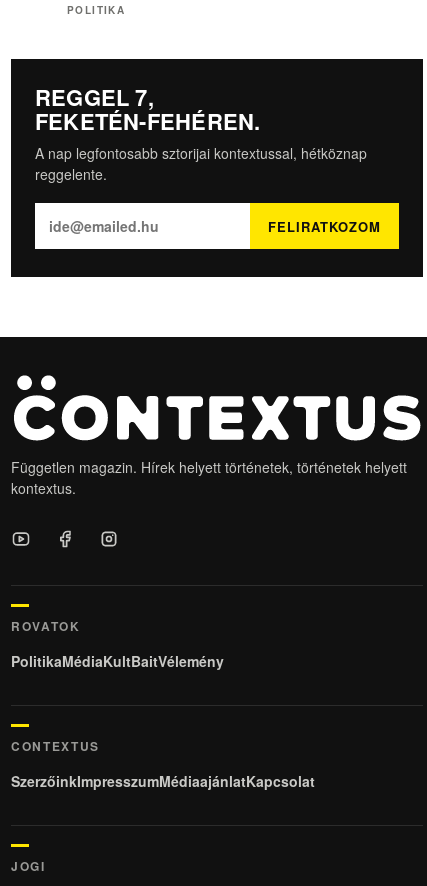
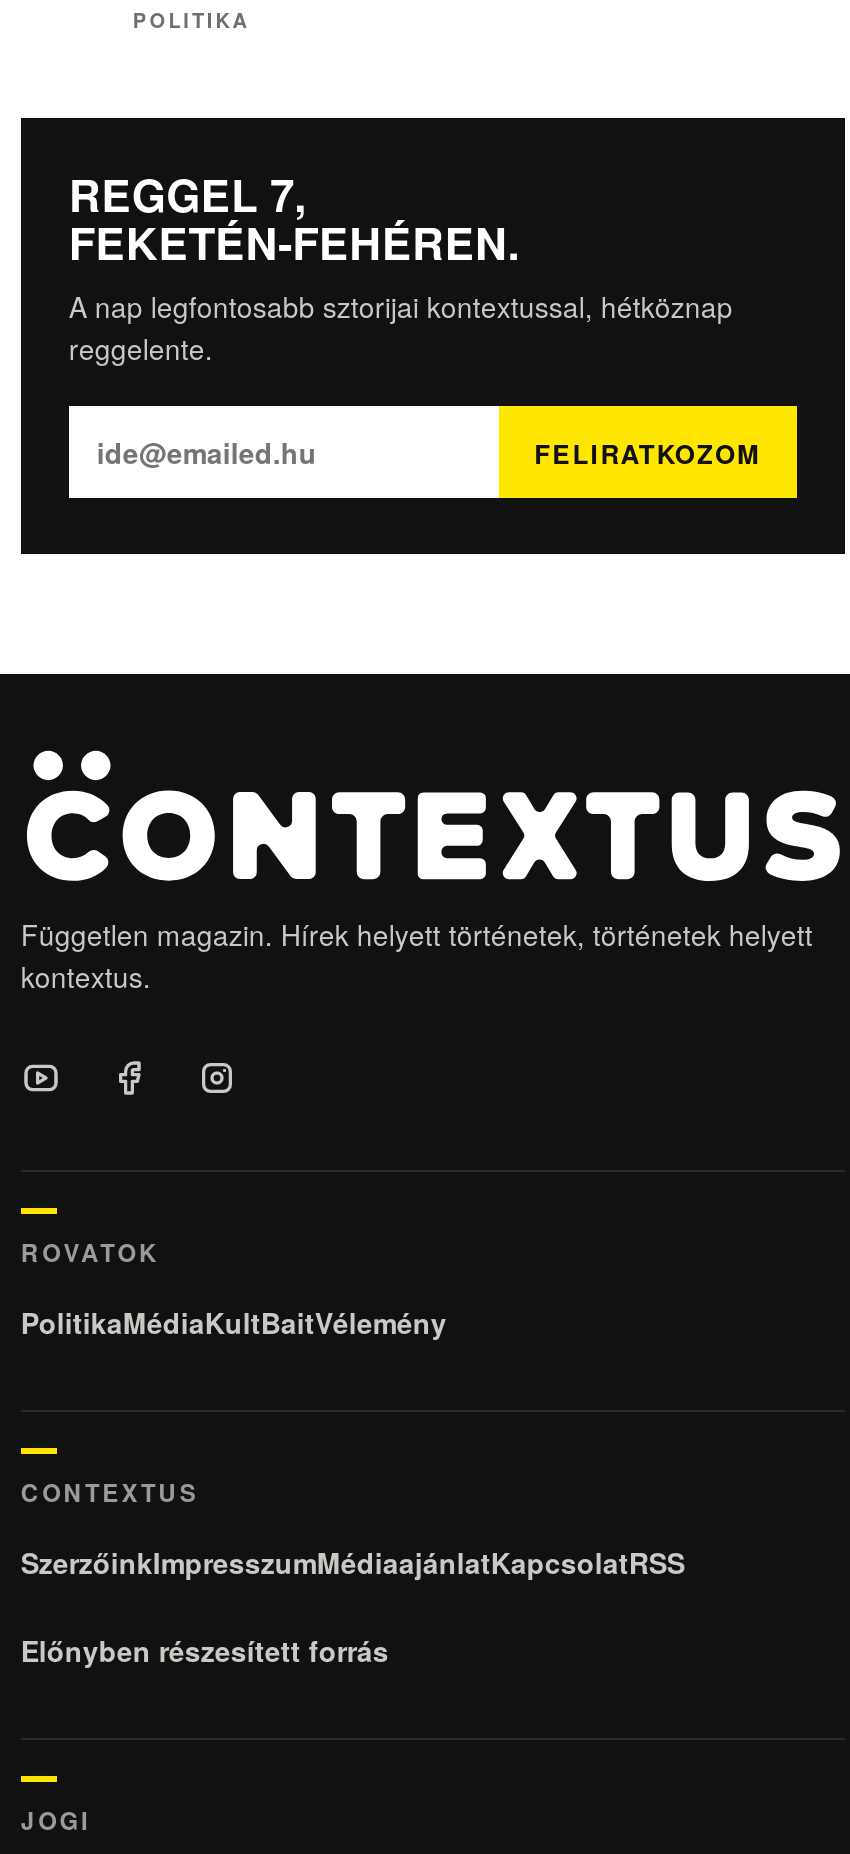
[11,771,315,791] SzerzőinkImpresszumMédiaajánlatKapcsolat -> [21,1542,685,1670] SzerzőinkImpresszumMédiaajánlatKapcsolatRSS | Előnyben részesített forrás

